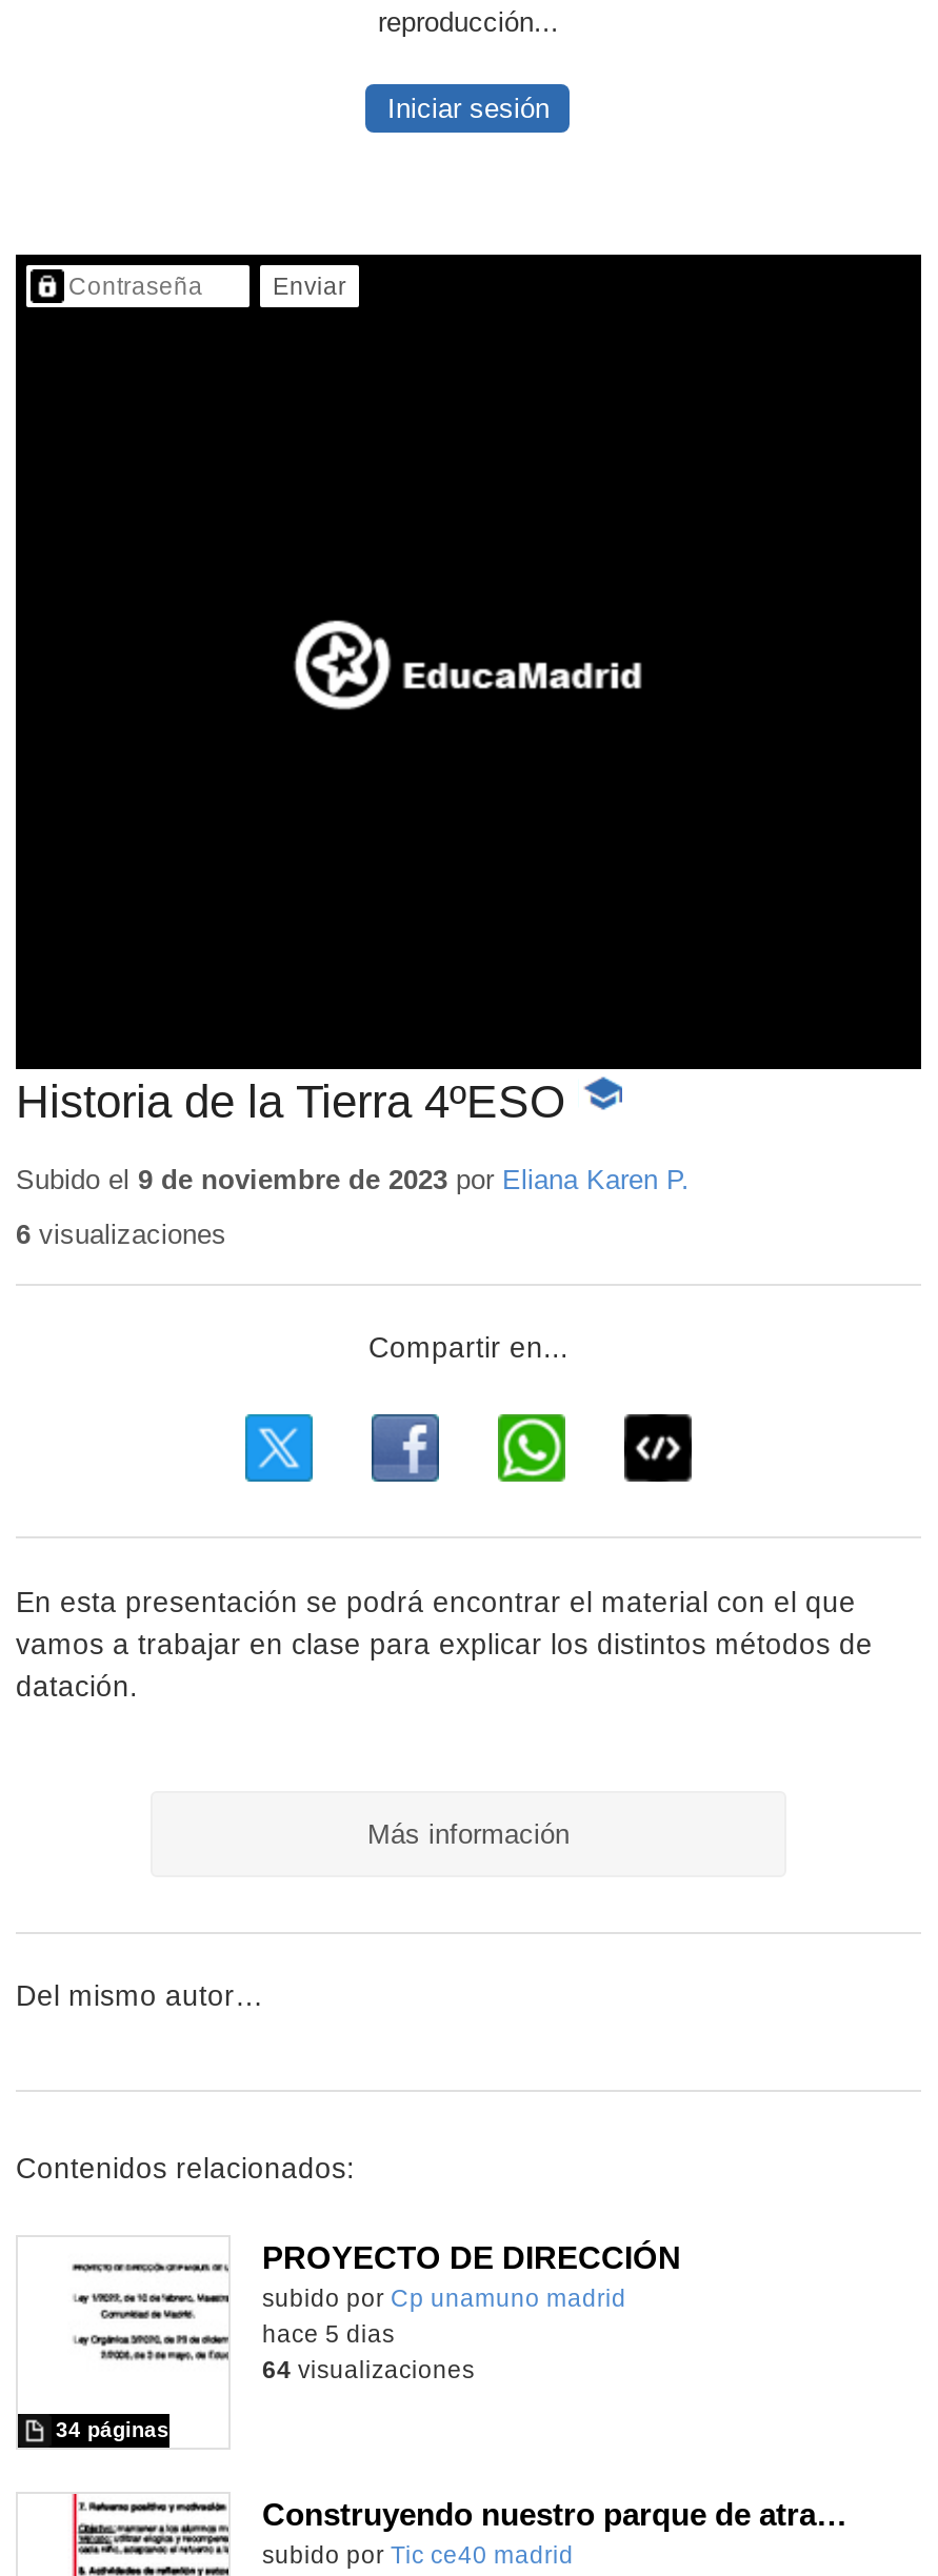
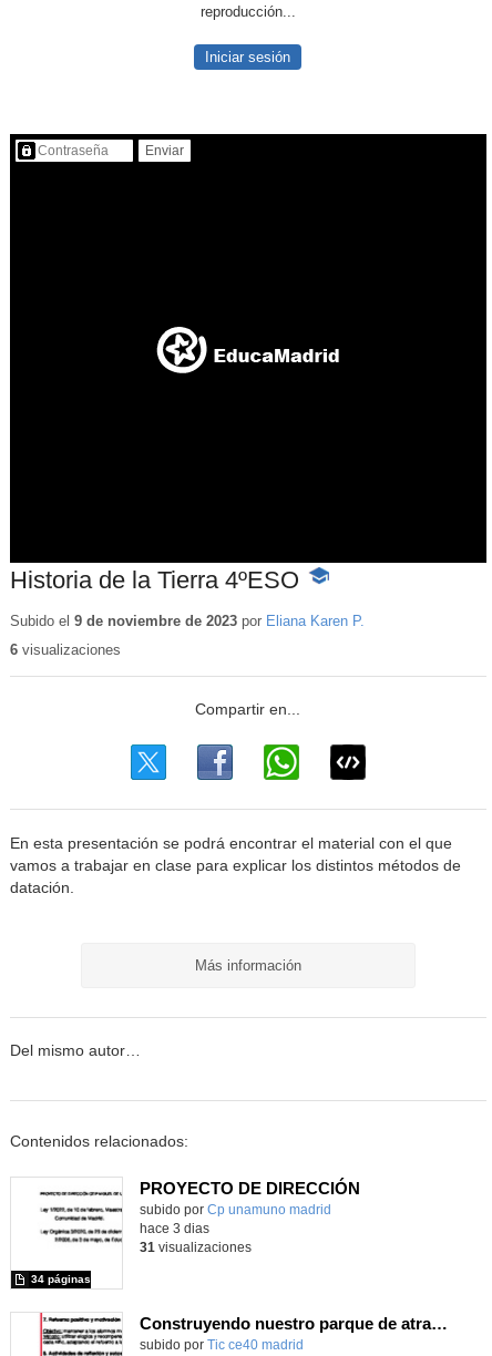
[262,2321,395,2346] hace 5 dias -> [140,1222,209,1235] hace 3 dias
[262,2357,475,2382] 64 visualizaciones -> [140,1241,252,1254] 31 visualizaciones

